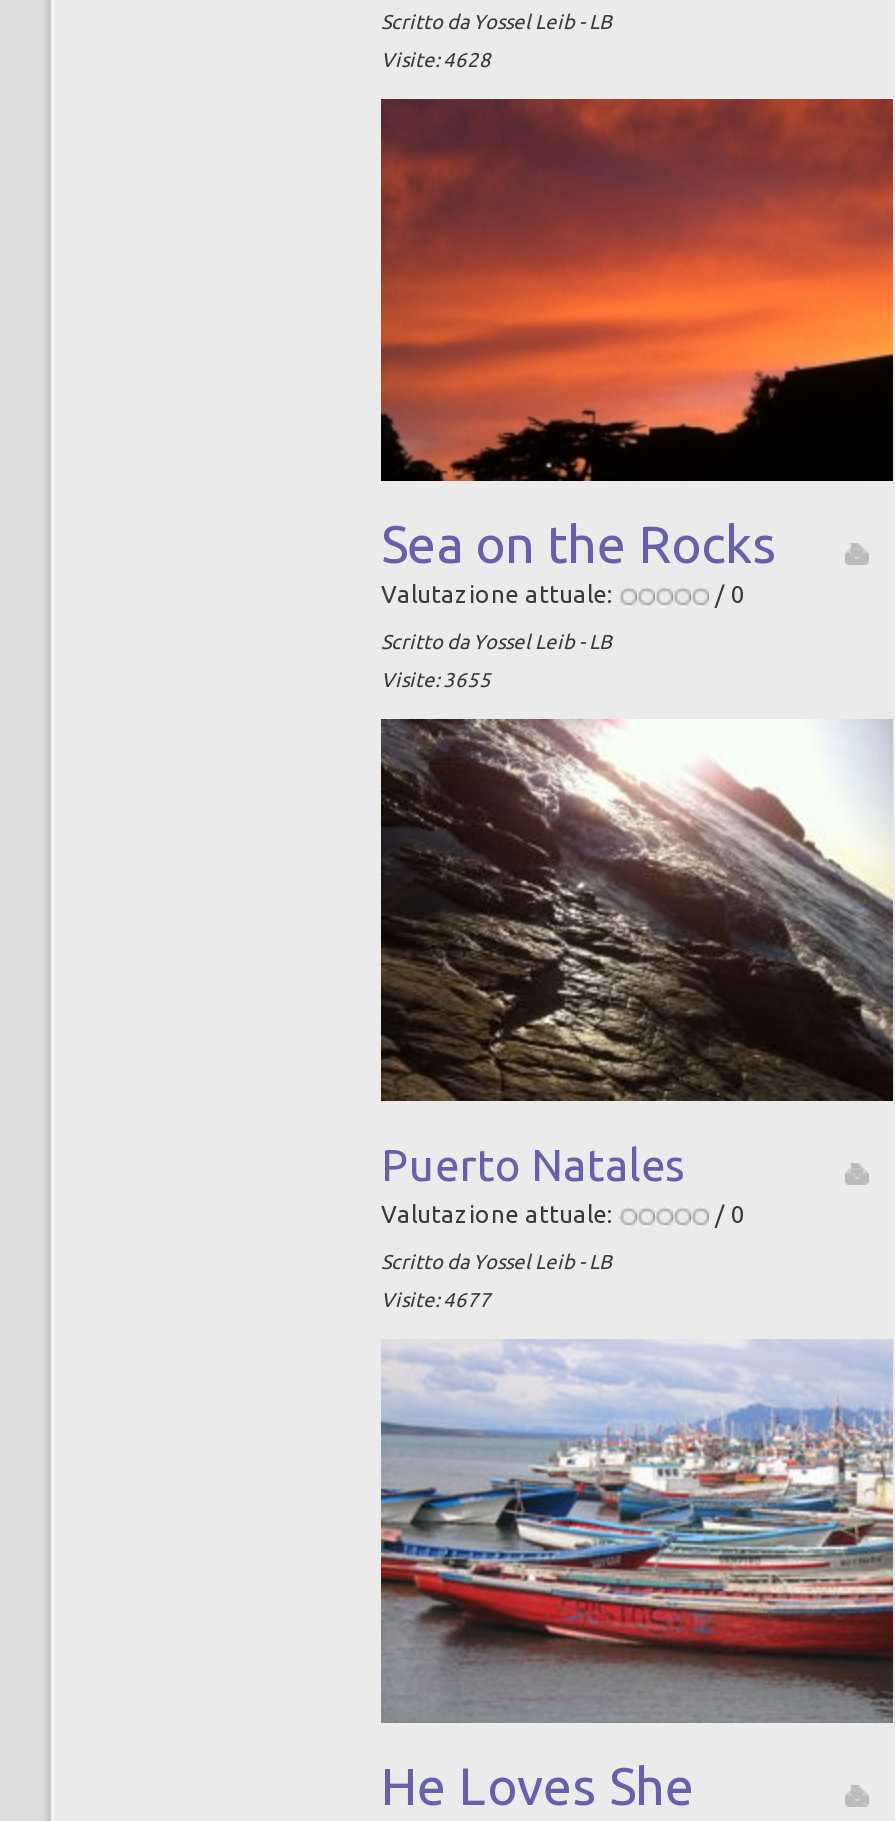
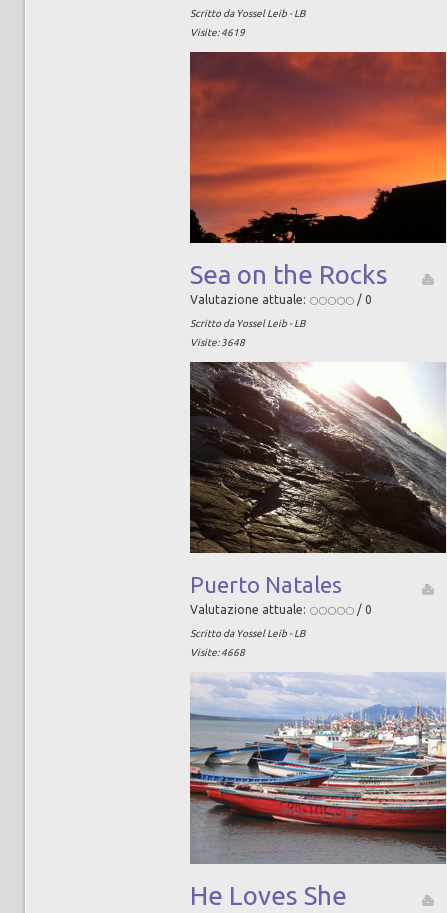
[381,50,491,72] Visite: 4628 -> [190,27,245,38] Visite: 4619
[381,670,491,692] Visite: 3655 -> [190,337,245,348] Visite: 3648
[381,1290,491,1312] Visite: 4677 -> [190,647,245,658] Visite: 4668

